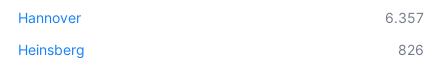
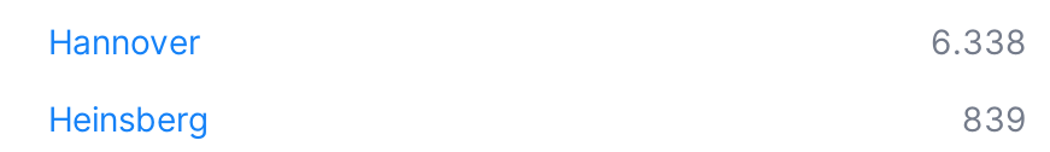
[385,9,424,26] 6.357 -> [931,20,1027,61] 6.338
[398,41,424,58] 826 -> [962,97,1027,138] 839

